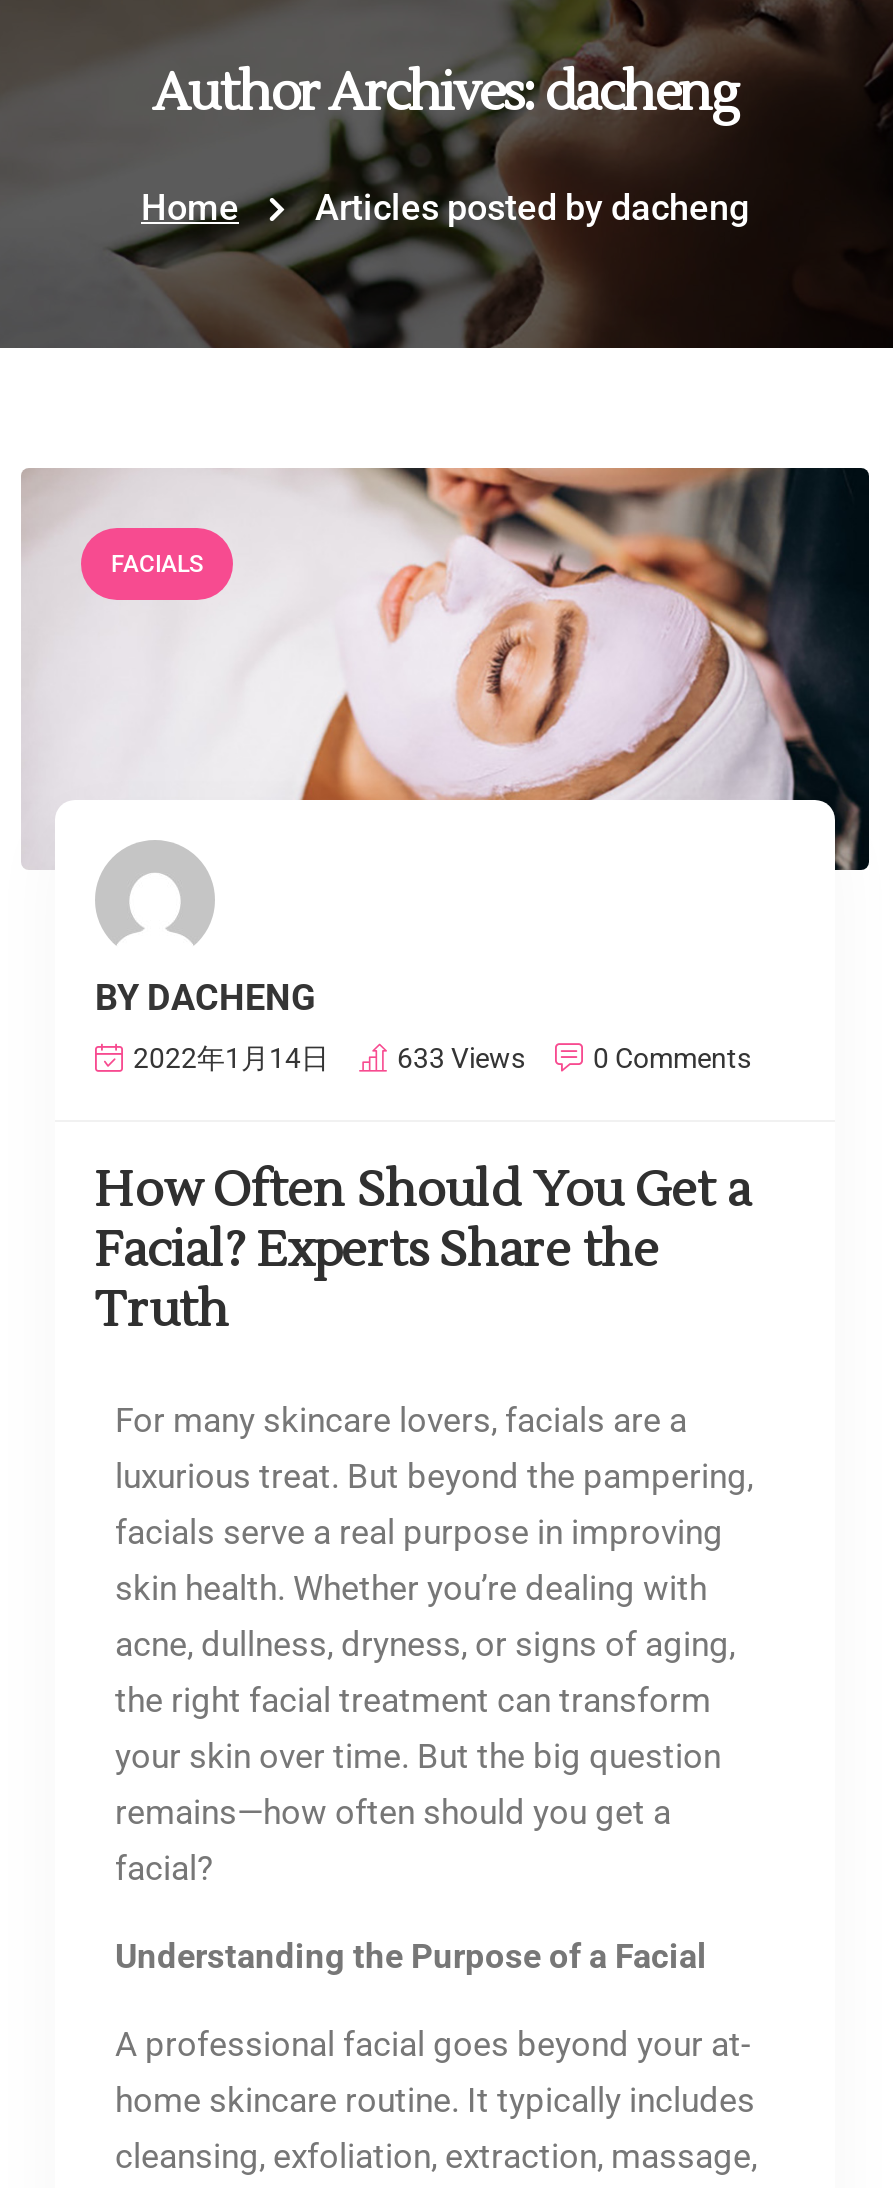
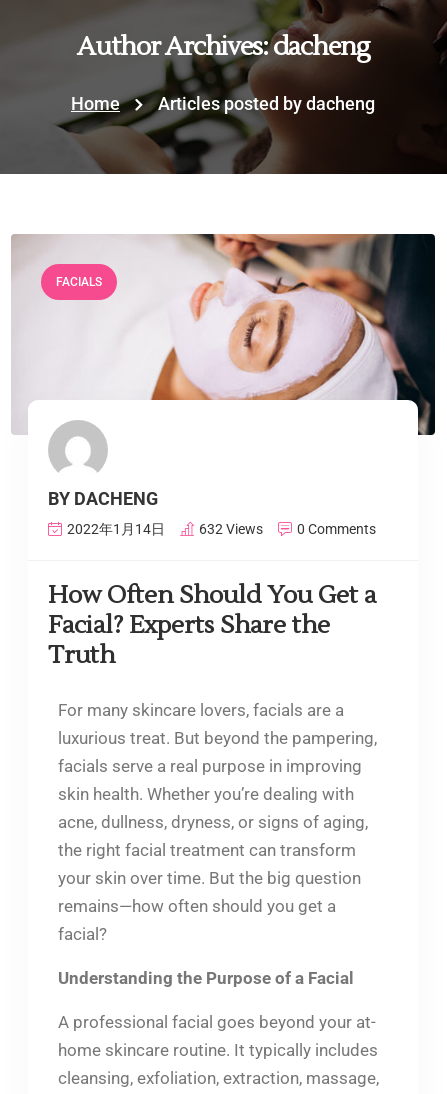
[397,1042,525,1074] 633 Views -> [199,521,263,537] 632 Views

